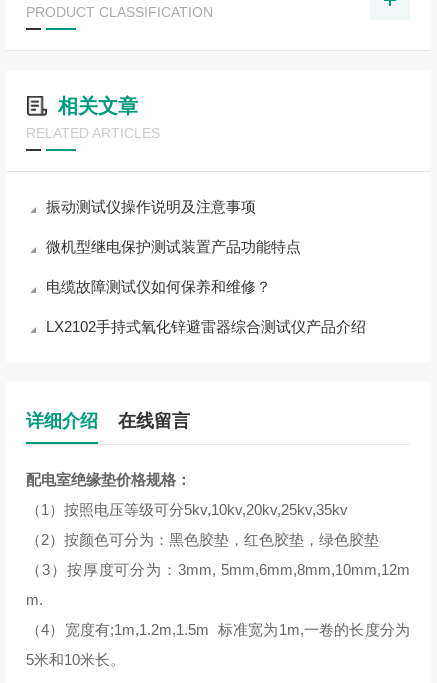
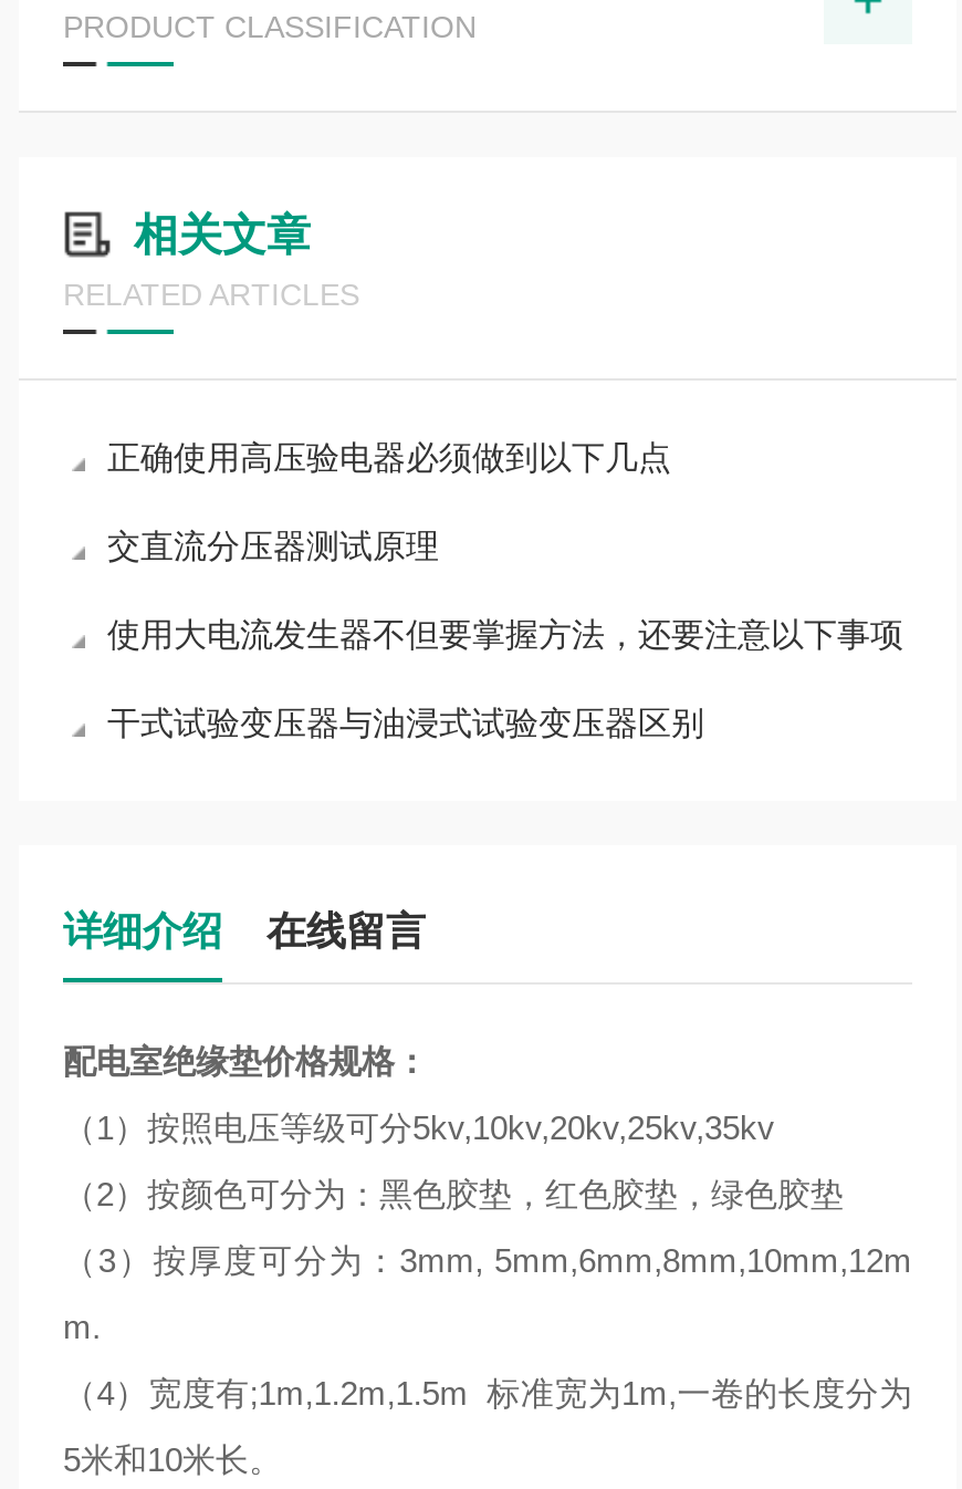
[46,198,256,215] 振动测试仪操作说明及注意事项 -> [107,438,671,476] 正确使用高压验电器必须做到以下几点
[46,238,301,255] 微机型继电保护测试装置产品功能特点 -> [107,527,439,564] 交直流分压器测试原理
[46,278,271,295] 电缆故障测试仪如何保养和维修？ -> [107,615,903,653] 使用大电流发生器不但要掌握方法，还要注意以下事项
[46,318,366,335] LX2102手持式氧化锌避雷器综合测试仪产品介绍 -> [107,704,704,741] 干式试验变压器与油浸式试验变压器区别

